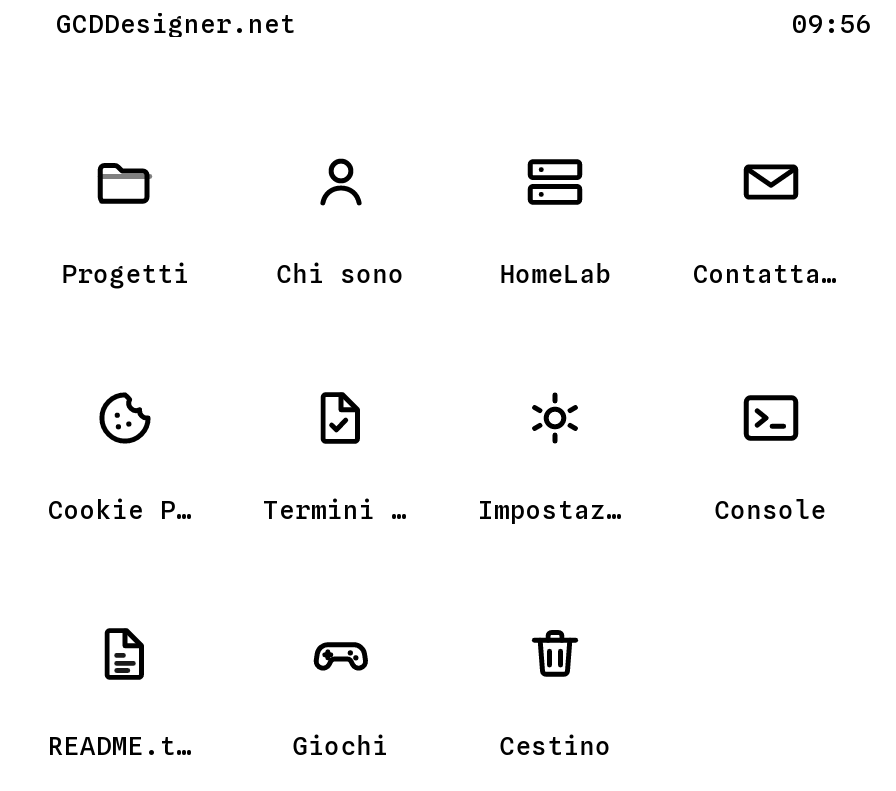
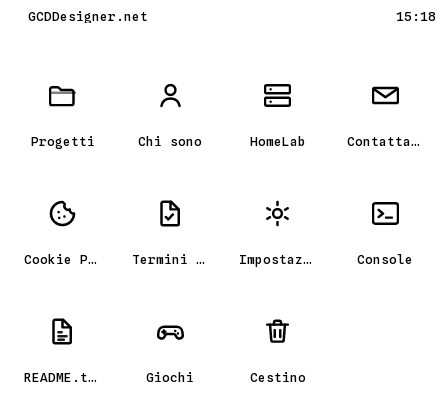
[792,9,872,39] 09:56 -> [396,9,436,24] 15:18

